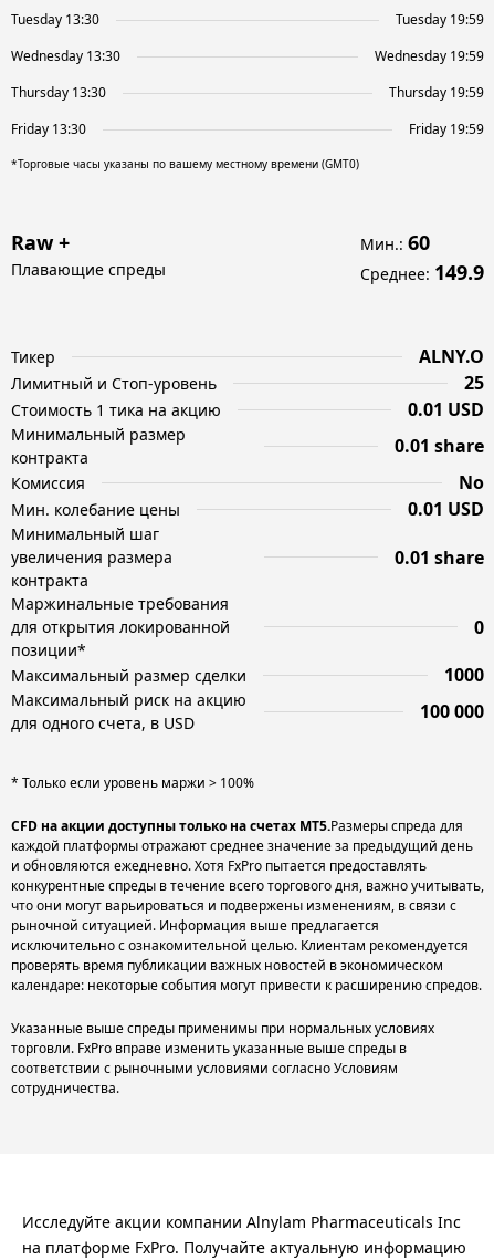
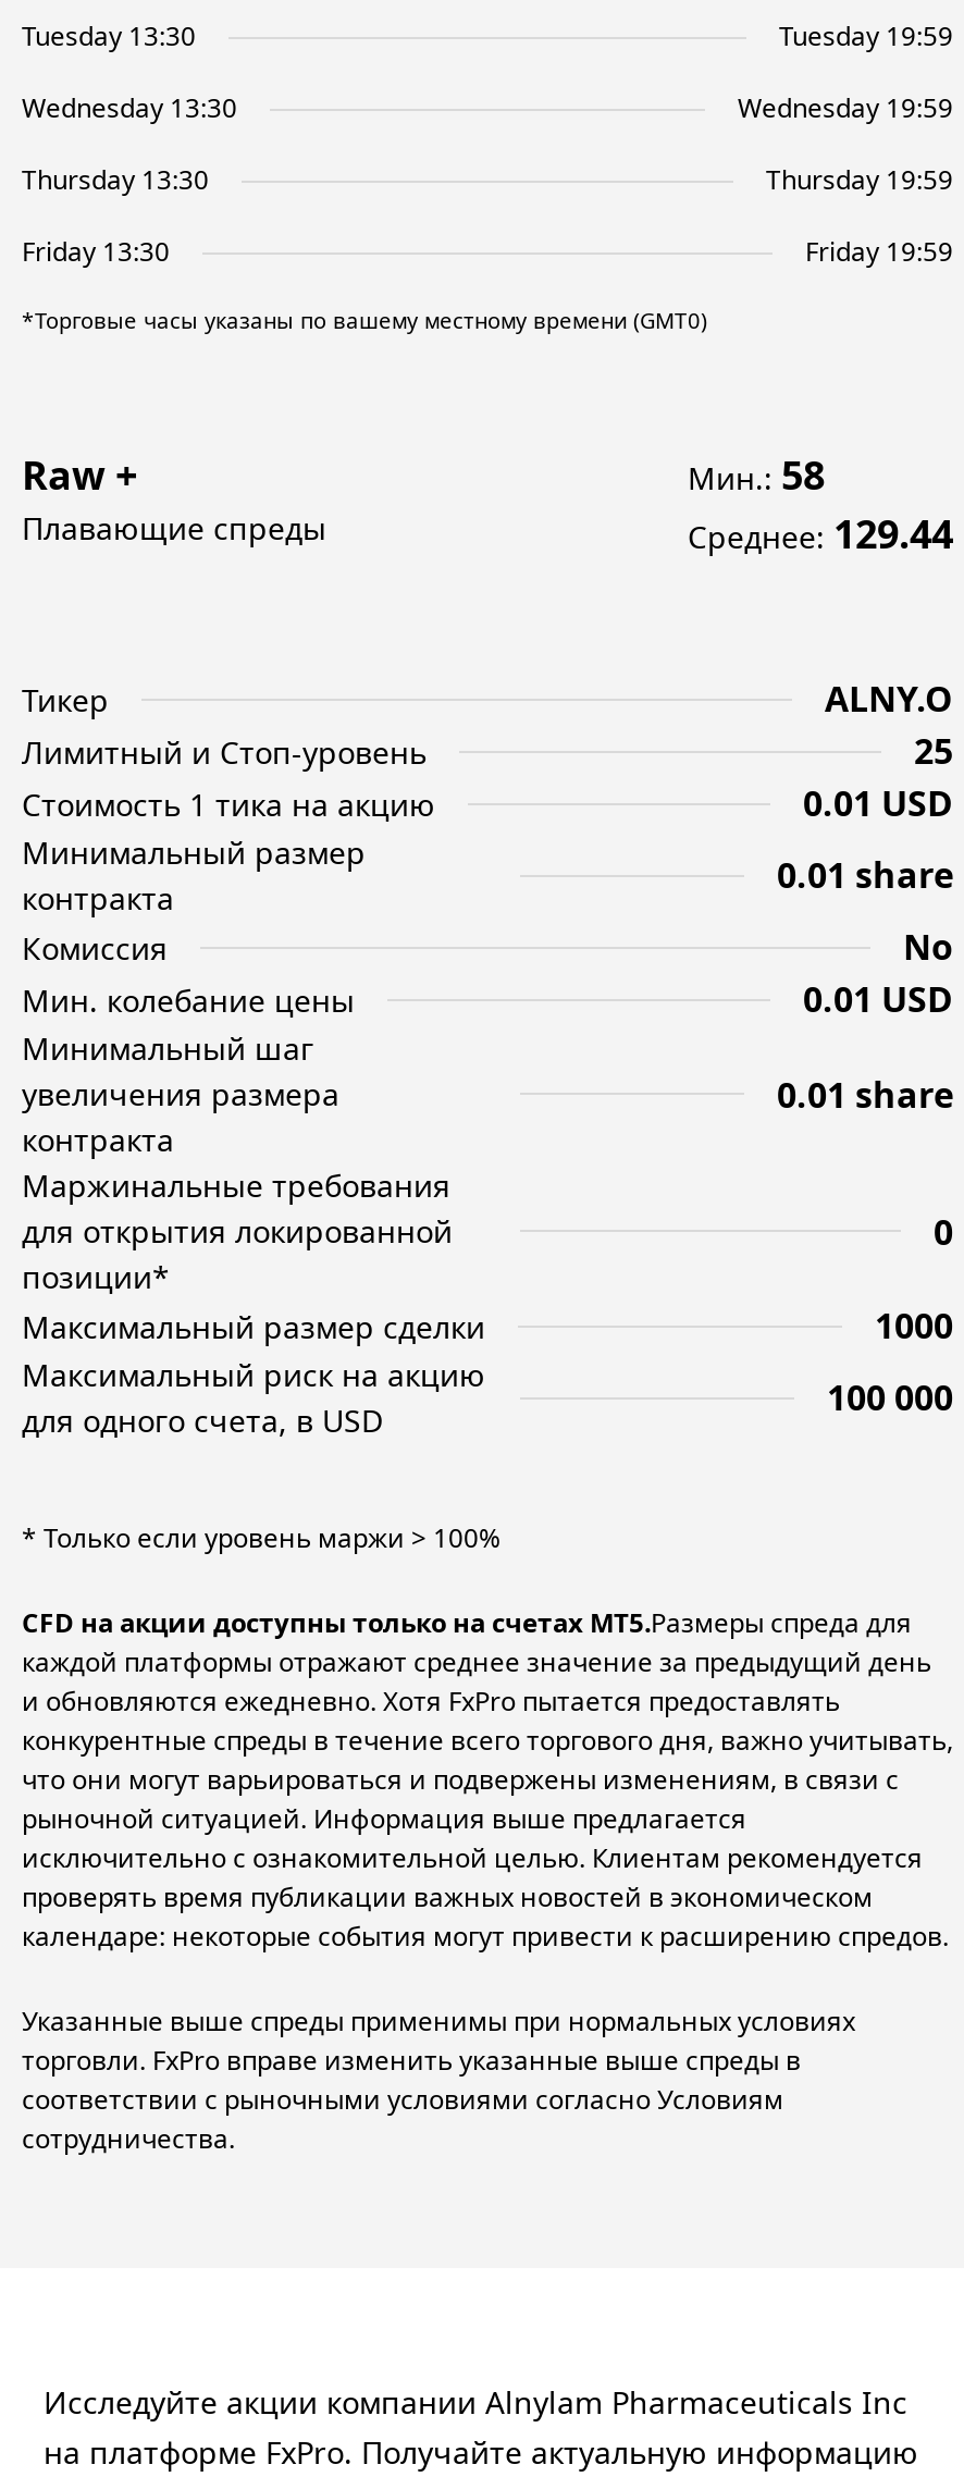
[360,229,430,256] Мин.: 60 -> [688,448,825,501] Мин.: 58
[360,259,484,285] Среднее: 149.9 -> [688,507,953,559] Среднее: 129.44

